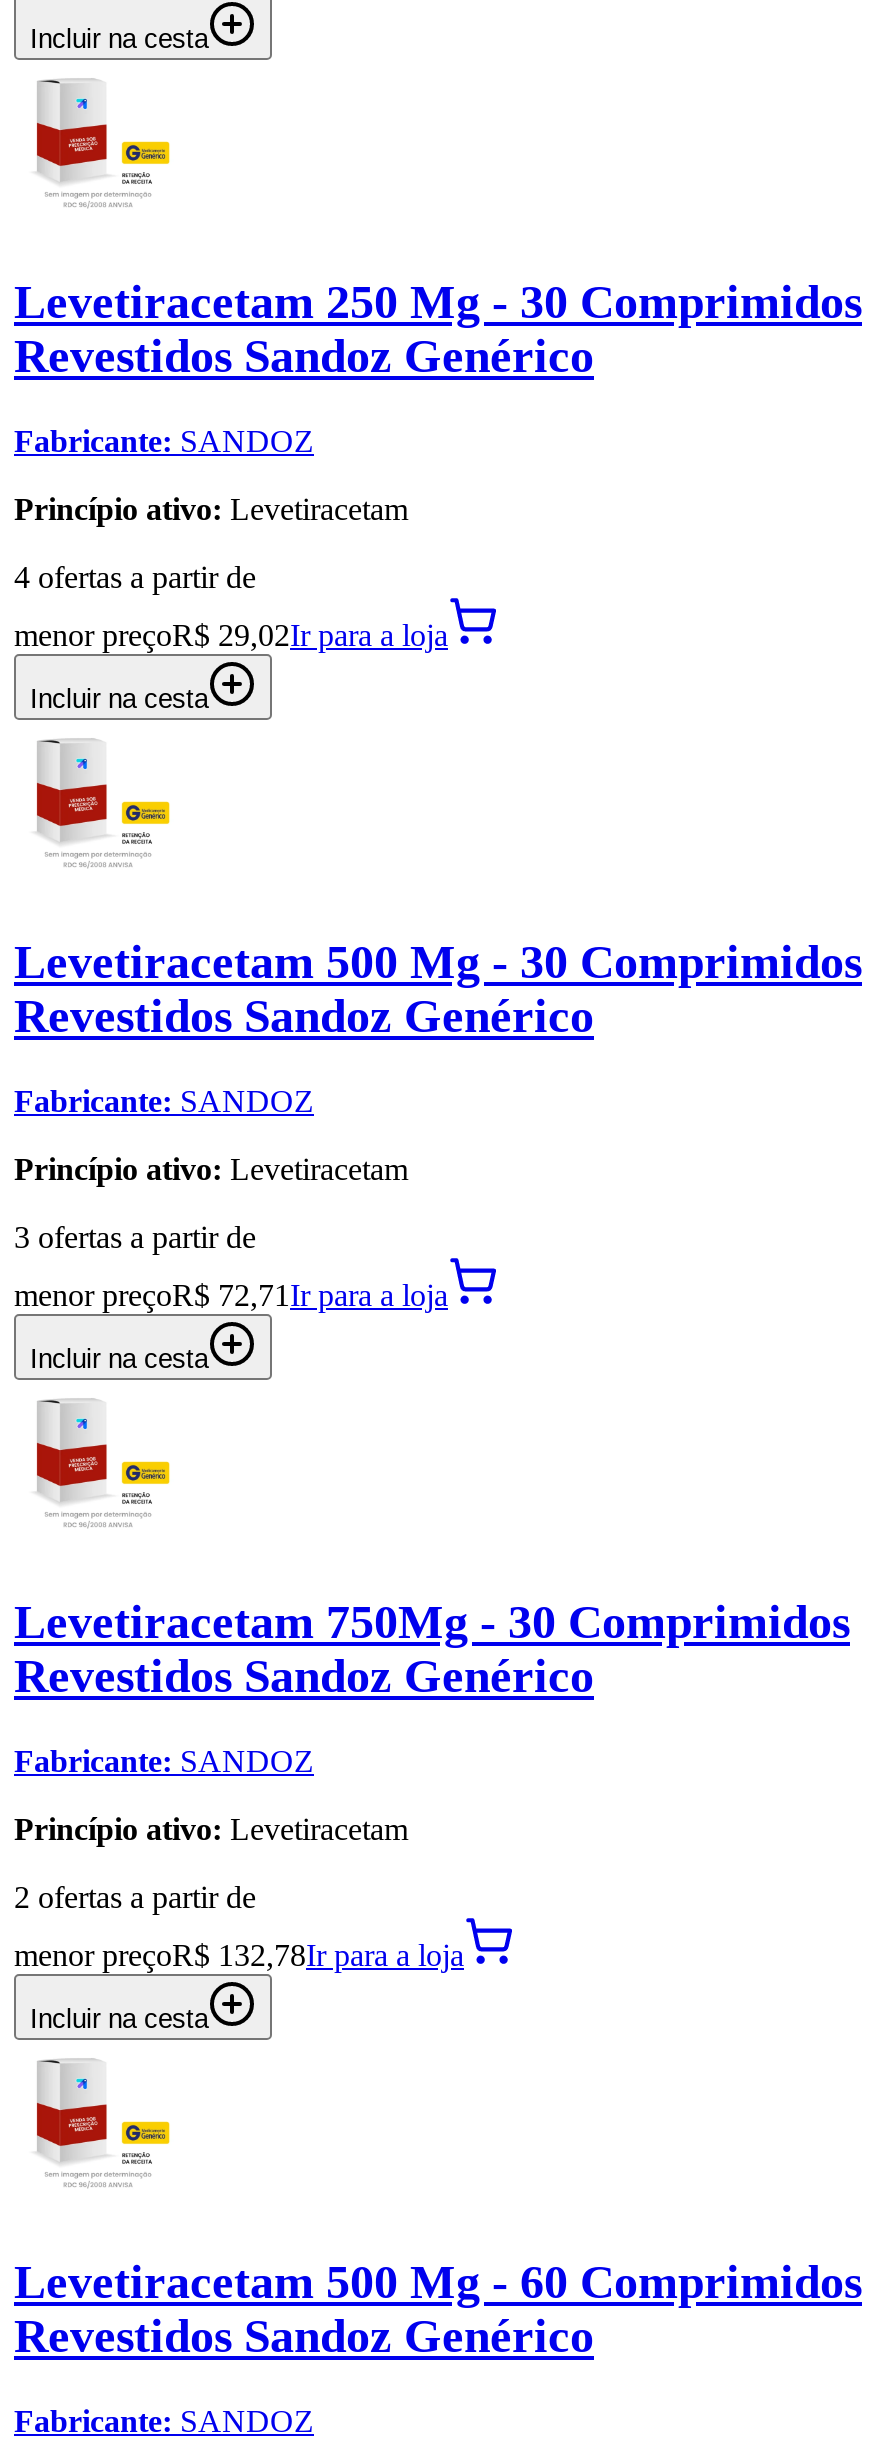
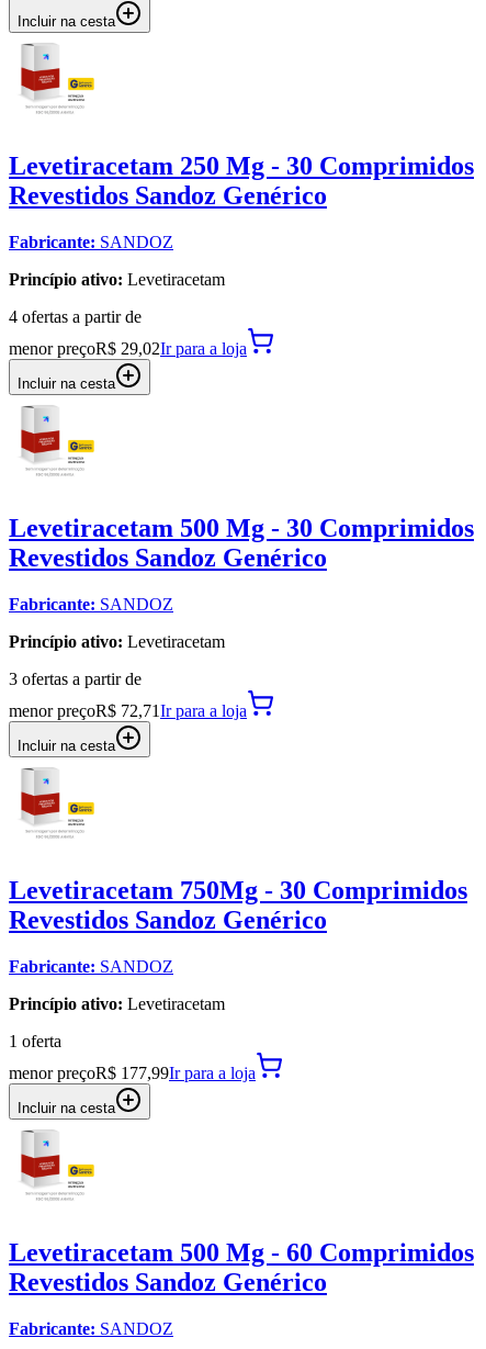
[14,1880,256,1914] 2 ofertas a partir de -> [9,1032,61,1050] 1 oferta
[14,1938,464,1972] menor preçoR$ 132,78Ir para a loja -> [9,1063,256,1082] menor preçoR$ 177,99Ir para a loja

